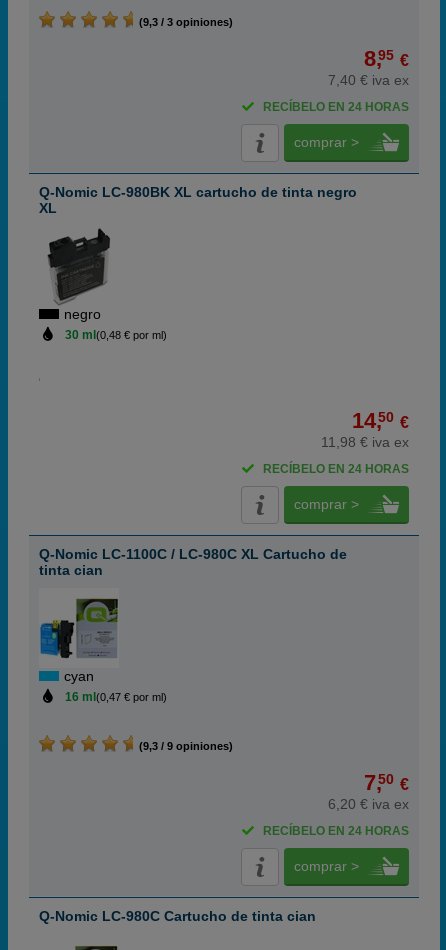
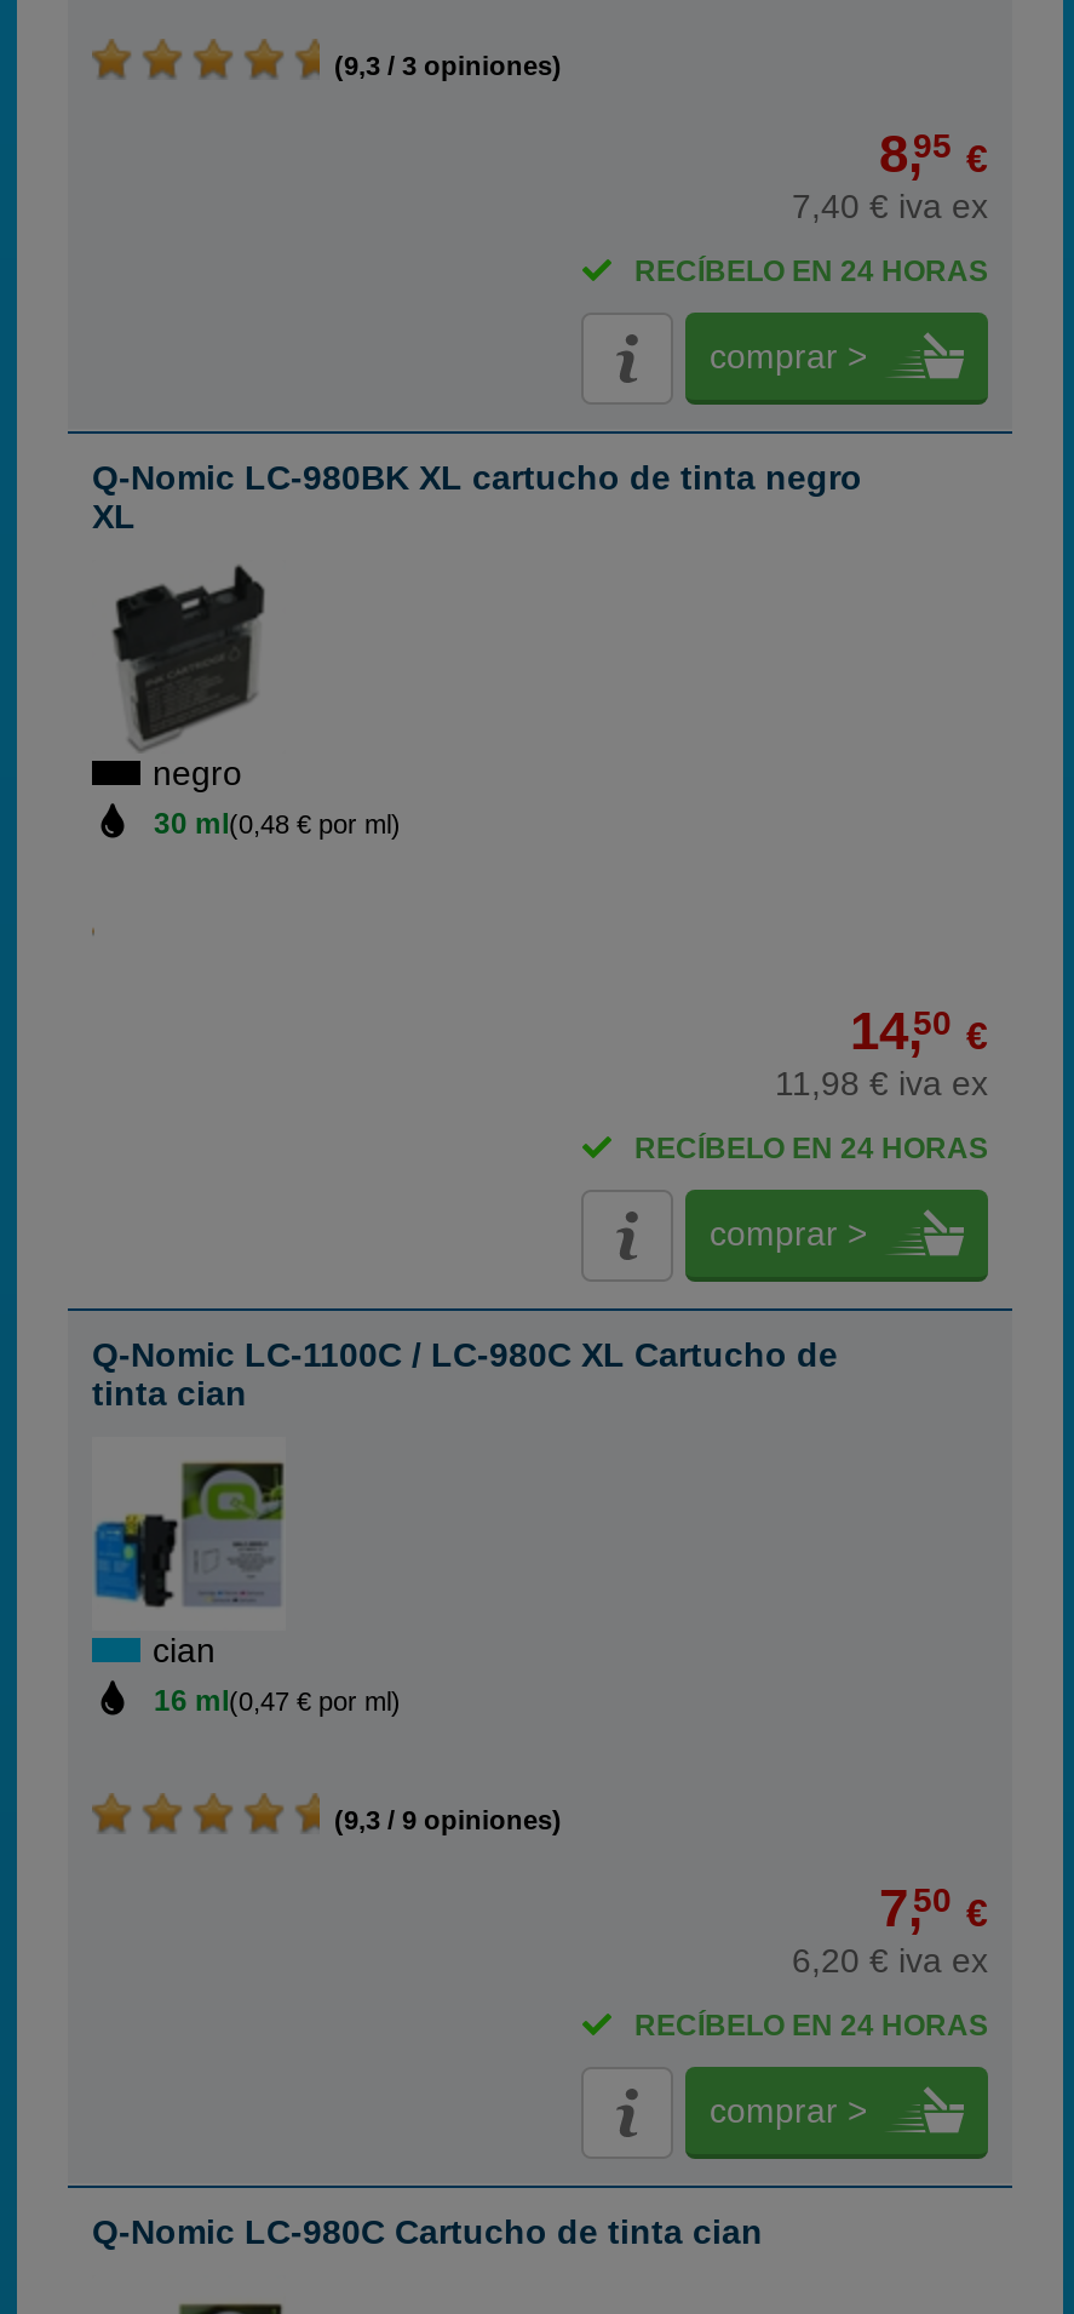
[64,668,94,684] cyan -> [153,1631,216,1669] cian

